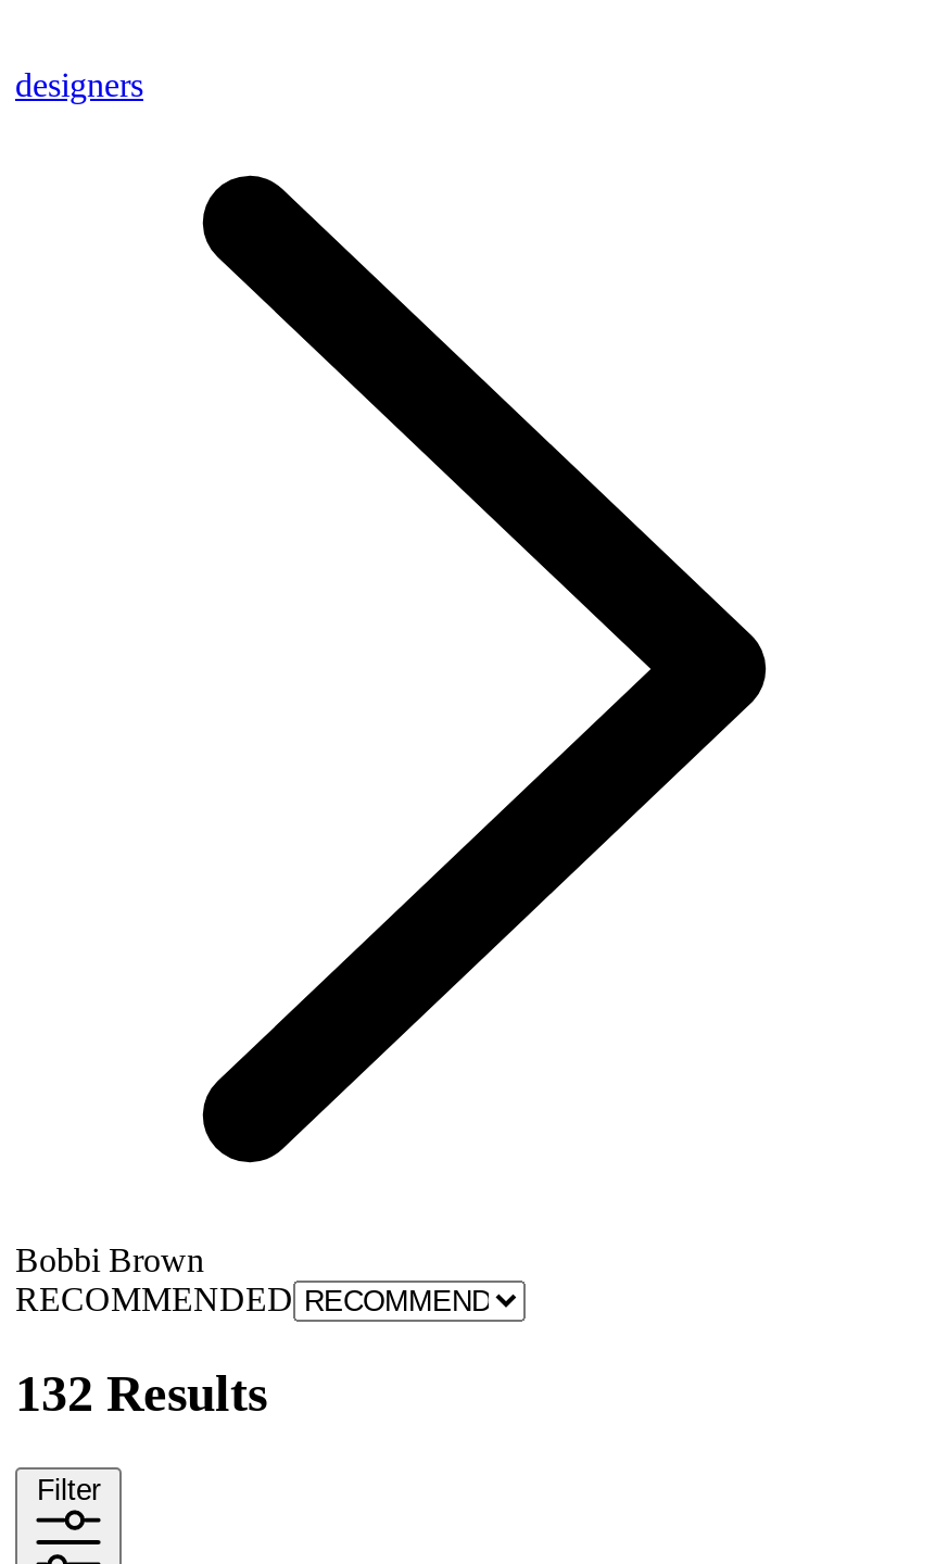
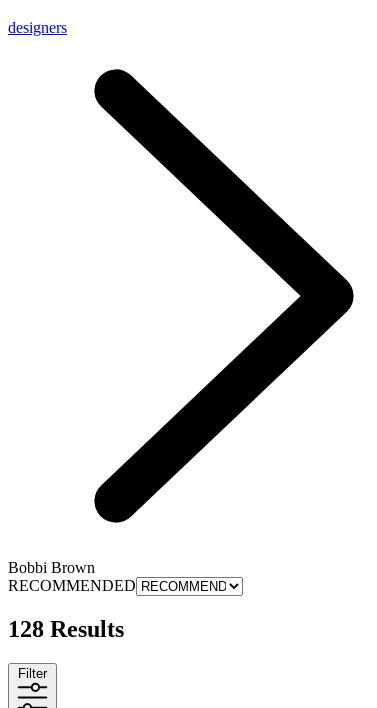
[15,1364,267,1421] 132 Results -> [8,616,124,642] 128 Results

